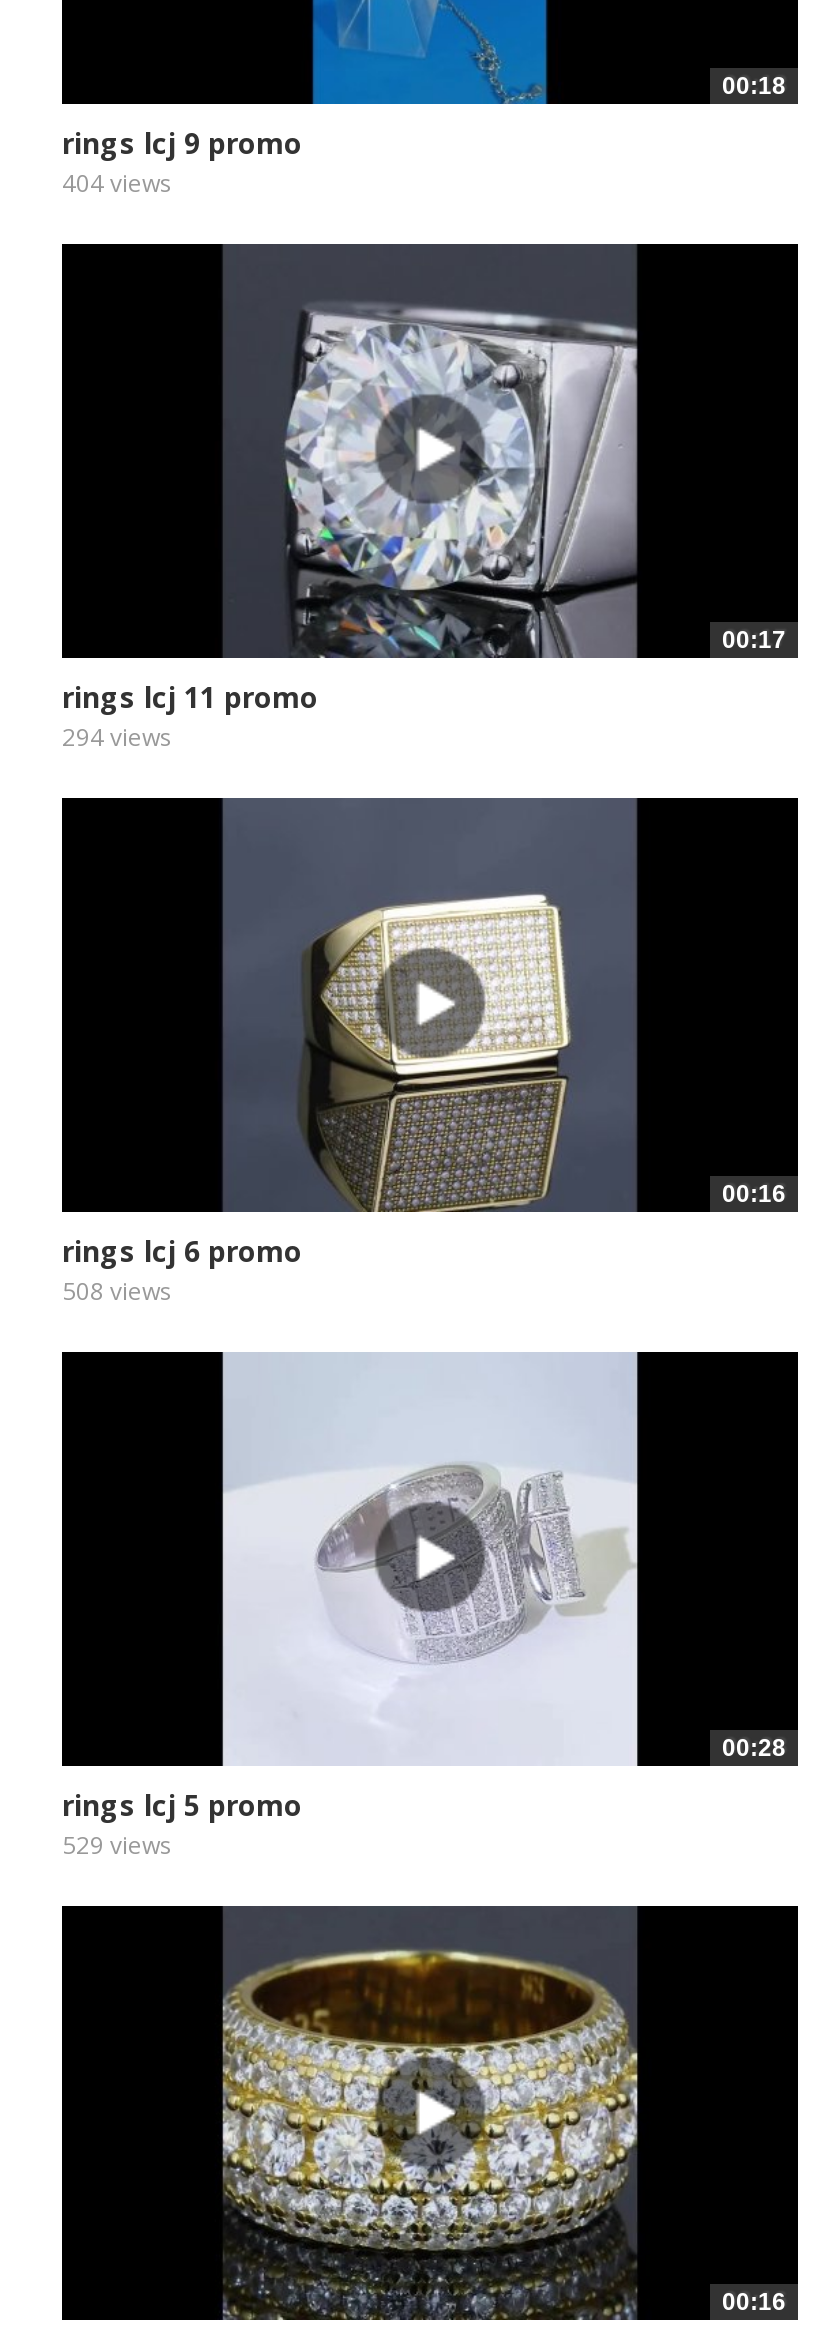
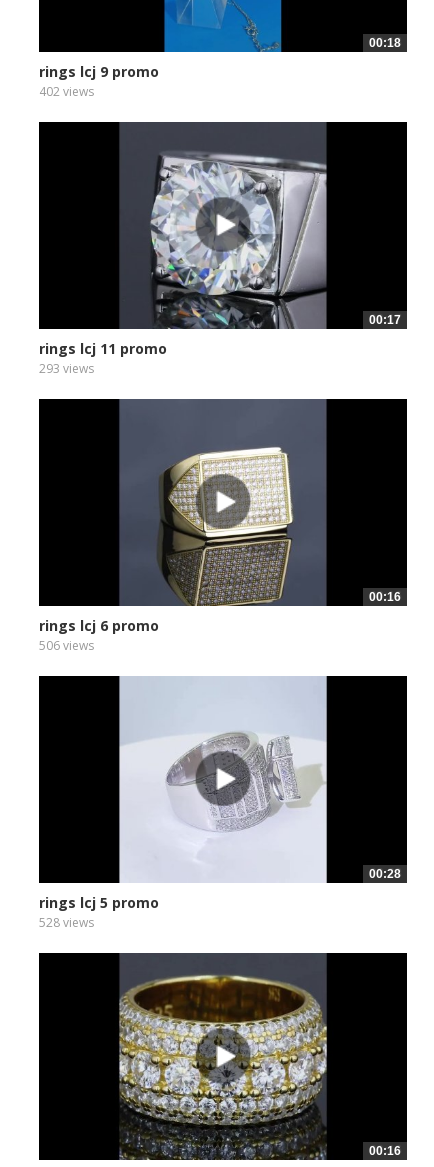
[62,165,172,199] 404 views -> [39,83,94,100] 402 views
[62,720,172,754] 294 views -> [39,360,94,377] 293 views
[62,1274,172,1308] 508 views -> [39,637,94,654] 506 views
[62,1828,172,1862] 529 views -> [39,914,94,931] 528 views

